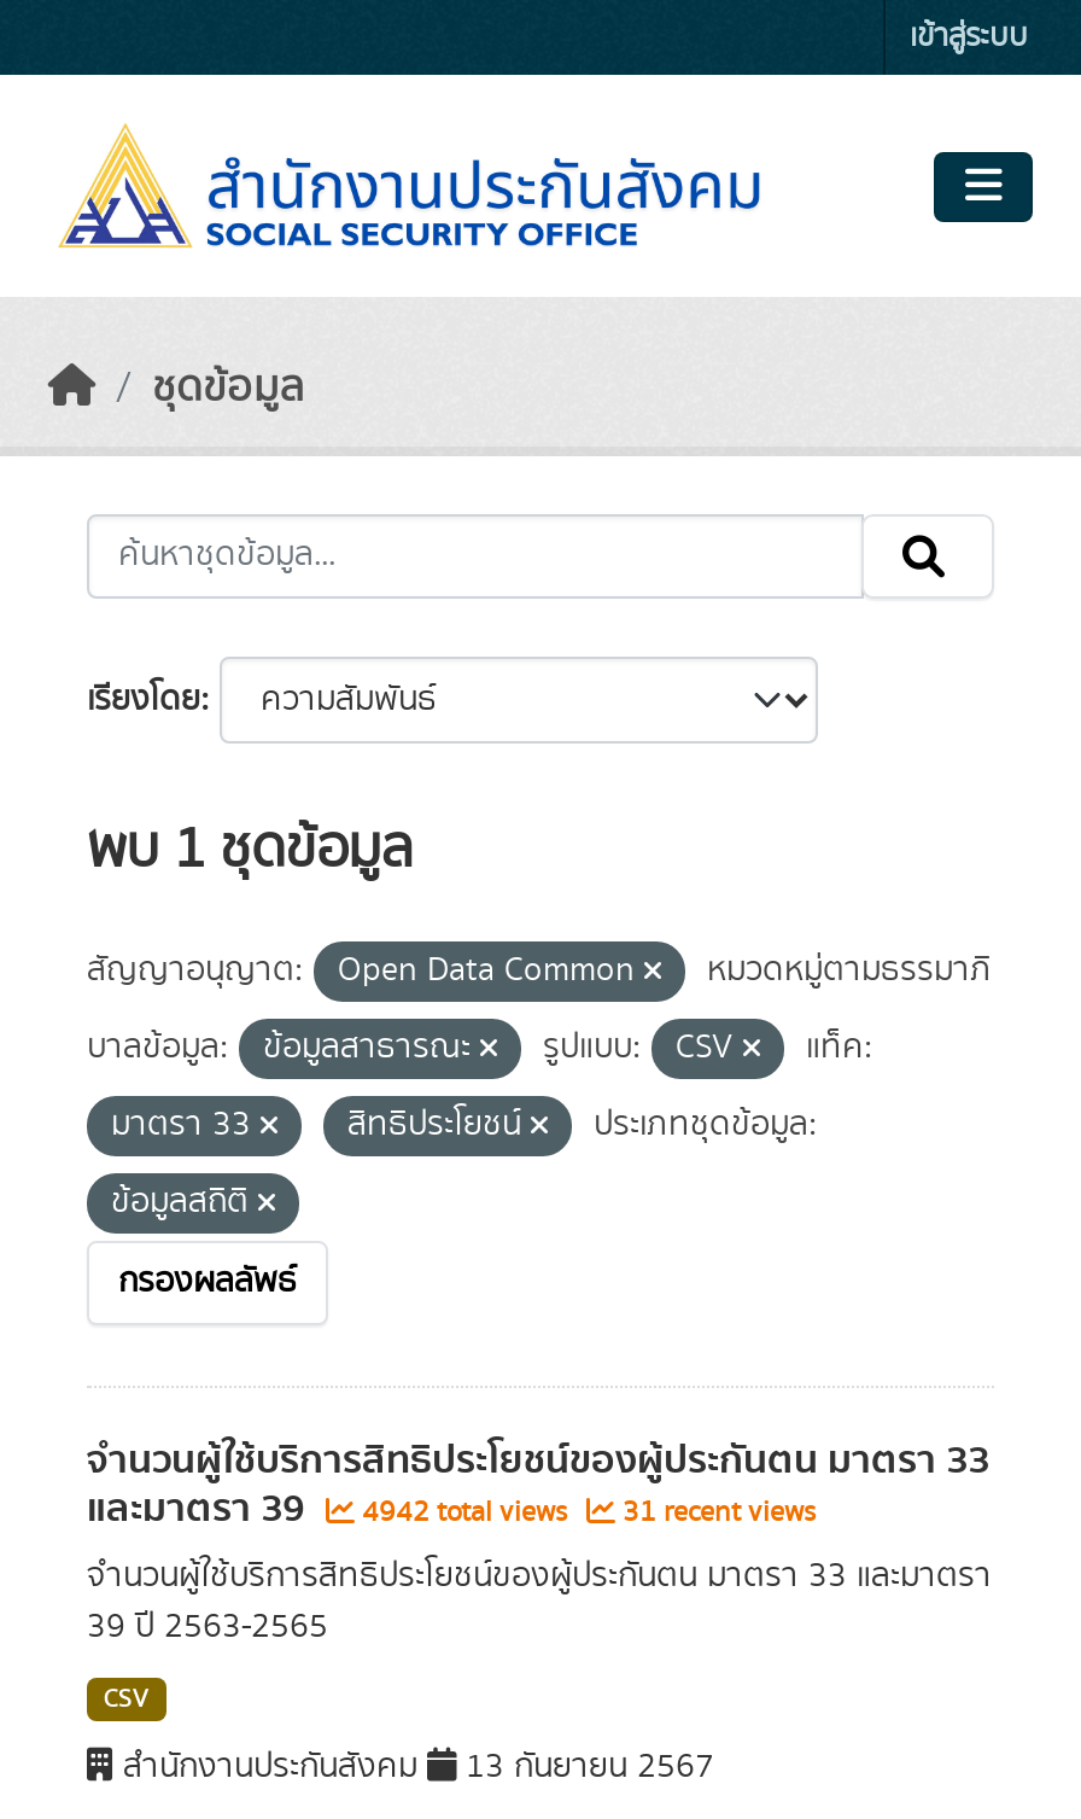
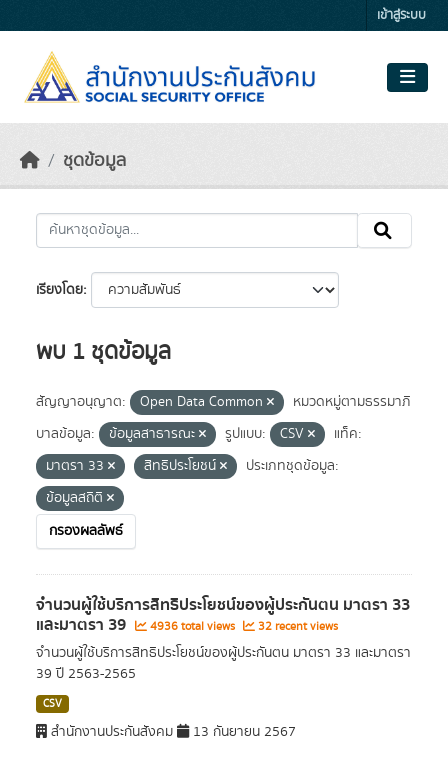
[355,1492,574,1533] 4942 total views -> [147,618,238,635] 4936 total views
[615,1492,816,1533] 31 recent views -> [255,618,338,635] 32 recent views

